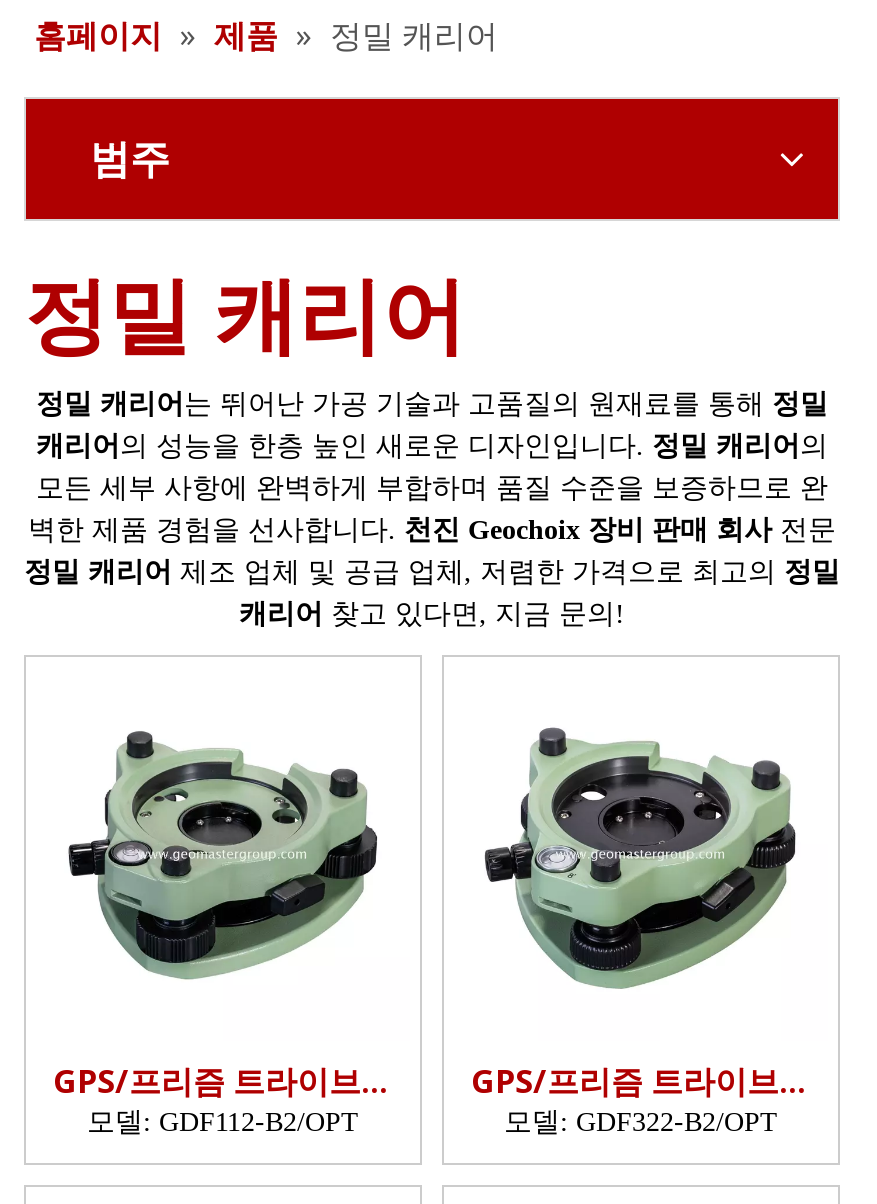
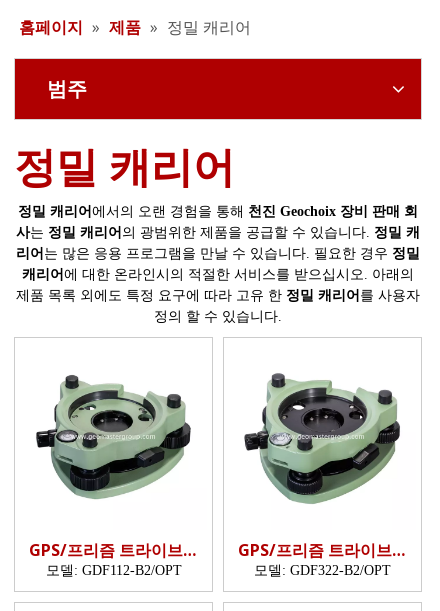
[24,389,840,629] 정밀 캐리어는 뛰어난 가공 기술과 고품질의 원재료를 통해 정밀 | 캐리어의 성능을 한층 높인 새로운 디자인입니다. 정밀 캐리어의 | 모든 세부 사항에 완벽하게 부합하며 품질 수준을 보증하므로 완 | 벽한 제품 경험을 선사합니다. 천진 Geochoix 장비 판매 회사 전문 | 정밀 캐리어 제조 업체 및 공급 업체, 저렴한 가격으로 최고의 정밀 | 캐리어 찾고 있다면, 지금 문의! -> [16,204,420,324] 정밀 캐리어 에서의 오랜 경험을 통해 천진 Geochoix 장비 판매 회 | 사는 정밀 캐리어 의 광범위한 제품을 공급할 수 있습니다. 정밀 캐 | 리어 는 많은 응용 프로그램을 만날 수 있습니다. 필요한 경우 정밀 | 캐리어 에 대한 온라인시의 적절한 서비스를 받으십시오. 아래의 | 제품 목록 외에도 특정 요구에 따라 고유 한 정밀 캐리어 를 사용자 | 정의 할 수 있습니다.

